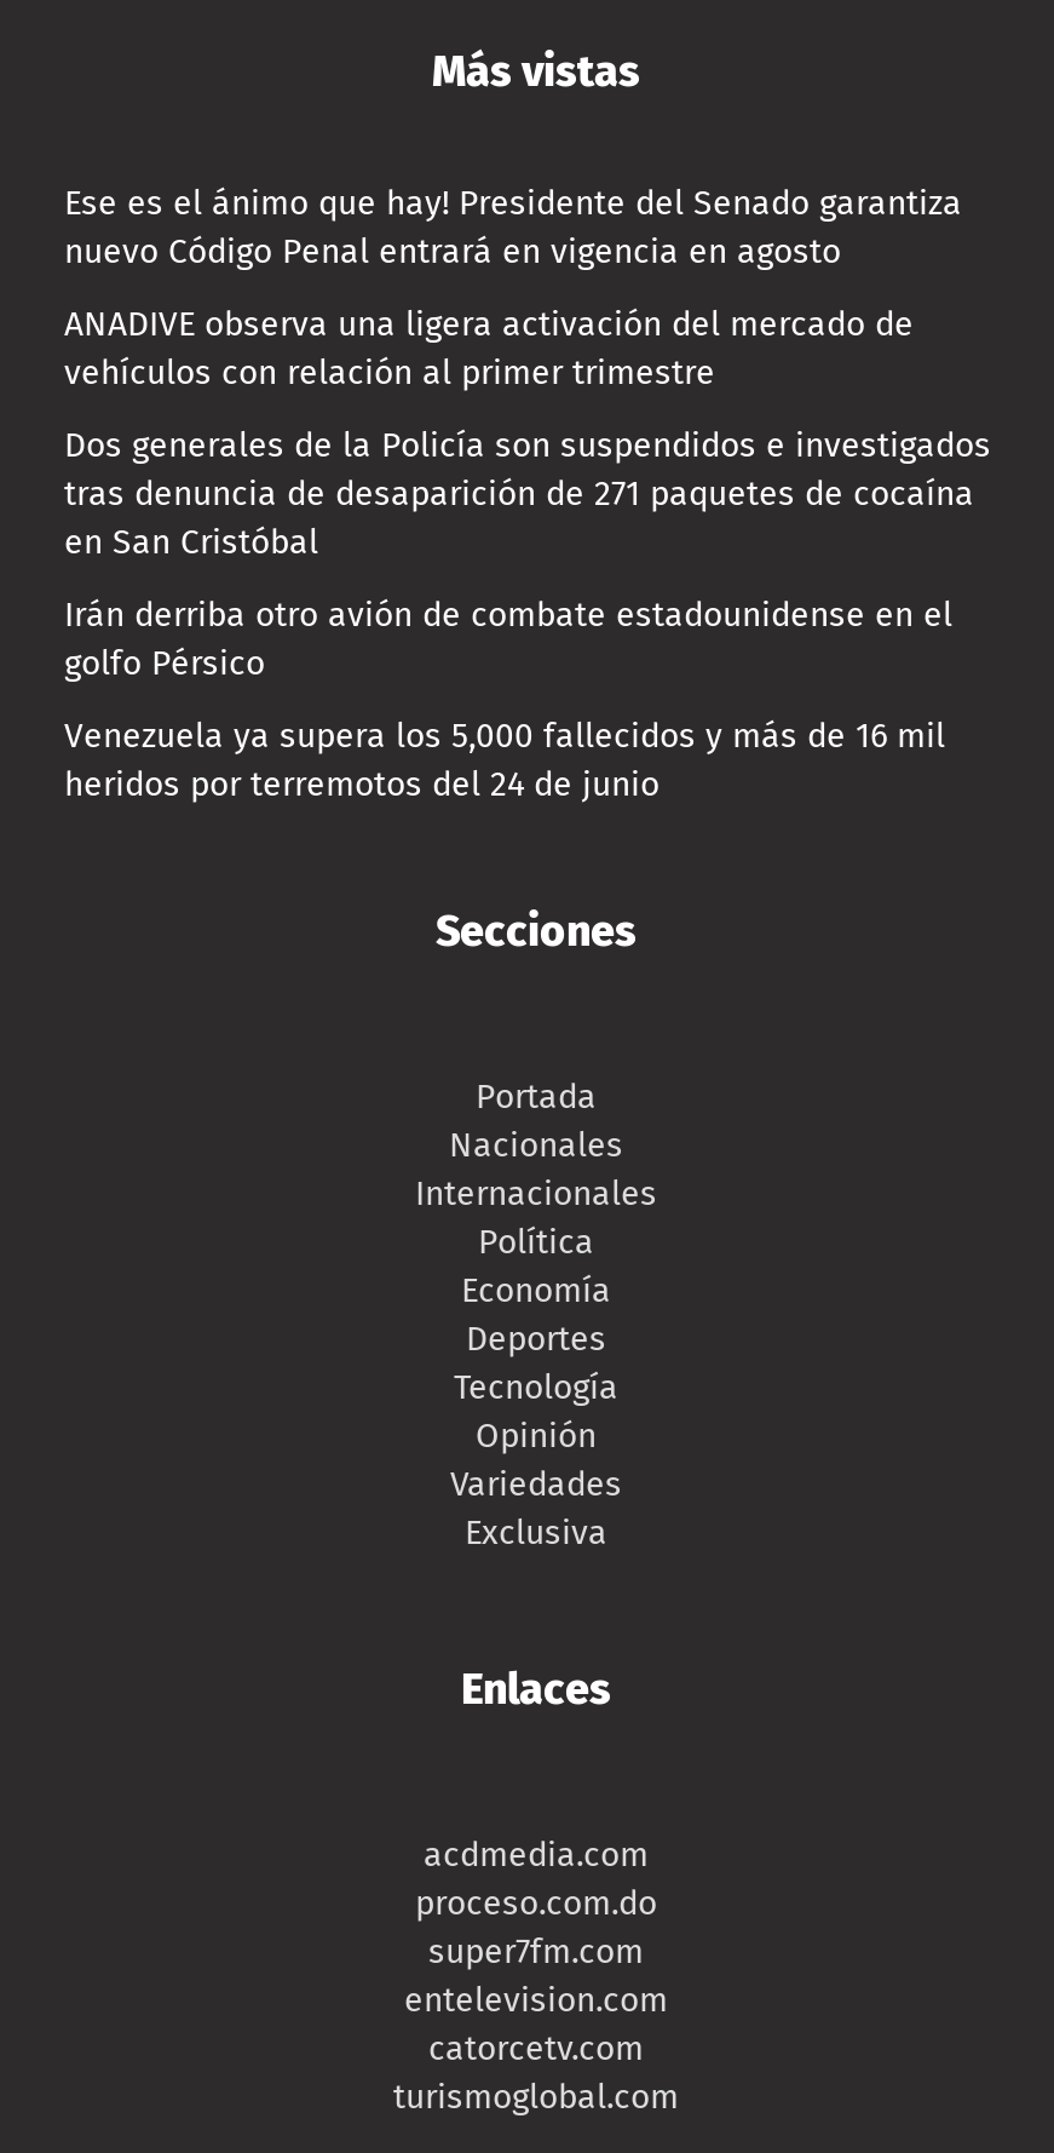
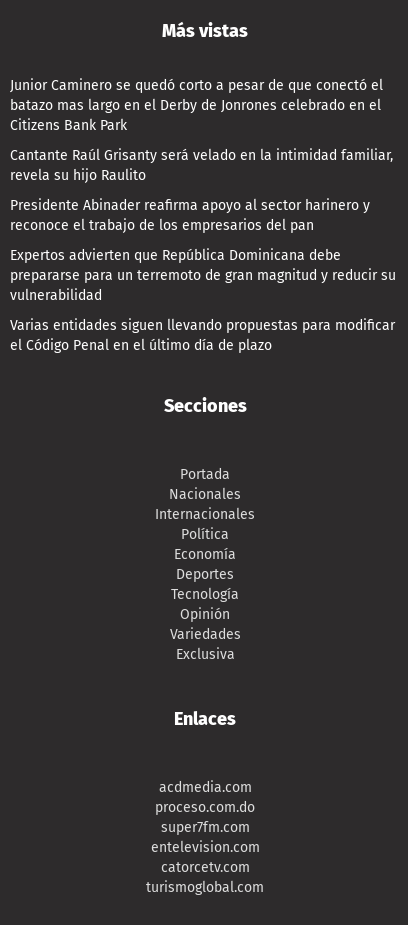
[64,183,962,273] Ese es el ánimo que hay! Presidente del Senado garantiza | nuevo Código Penal entrará en vigencia en agosto -> [10,77,383,134] Junior Caminero se quedó corto a pesar de que conectó el | batazo mas largo en el Derby de Jonrones celebrado en el | Citizens Bank Park
[64,304,914,394] ANADIVE observa una ligera activación del mercado de | vehículos con relación al primer trimestre -> [10,147,393,184] Cantante Raúl Grisanty será velado en la intimidad familiar, | revela su hijo Raulito
[64,425,991,563] Dos generales de la Policía son suspendidos e investigados | tras denuncia de desaparición de 271 paquetes de cocaína | en San Cristóbal -> [10,197,370,234] Presidente Abinader reafirma apoyo al sector harinero y | reconoce el trabajo de los empresarios del pan
[64,595,952,684] Irán derriba otro avión de combate estadounidense en el | golfo Pérsico -> [10,247,396,304] Expertos advierten que República Dominicana debe | prepararse para un terremoto de gran magnitud y reducir su | vulnerabilidad
[64,716,945,805] Venezuela ya supera los 5,000 fallecidos y más de 16 mil | heridos por terremotos del 24 de junio -> [10,317,395,354] Varias entidades siguen llevando propuestas para modificar | el Código Penal en el último día de plazo

